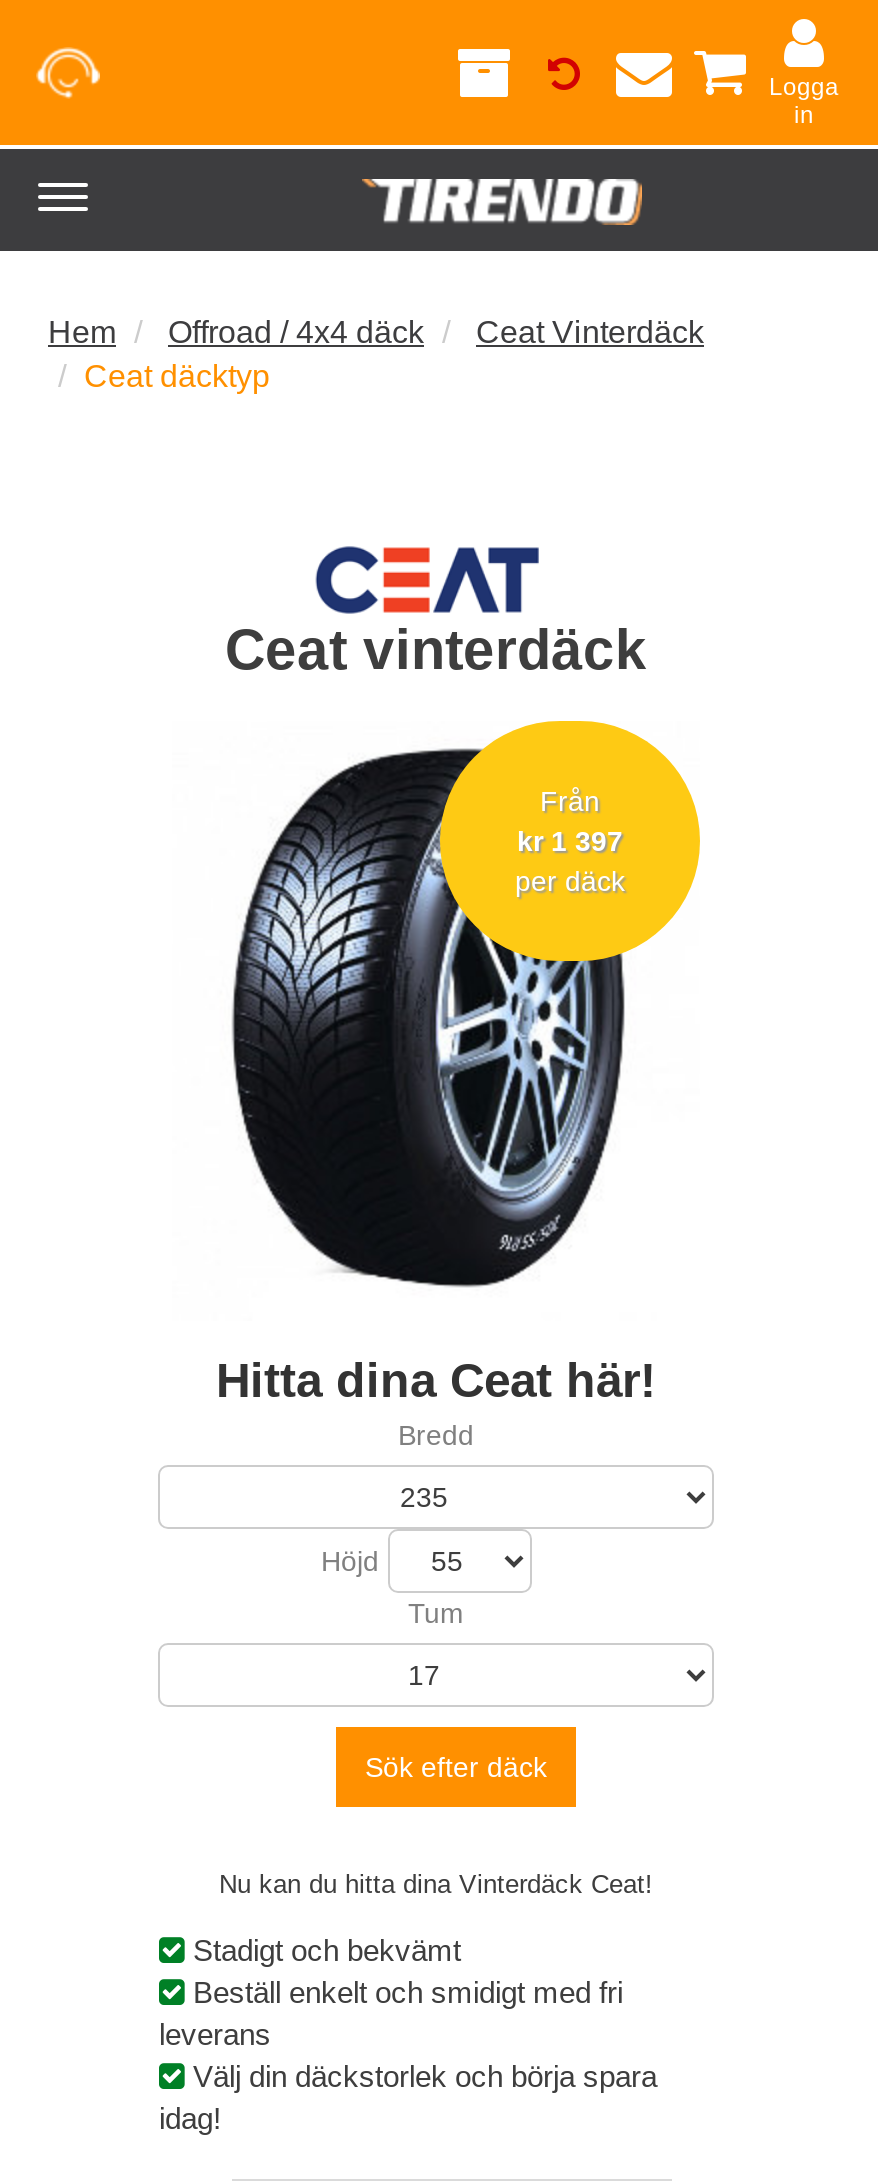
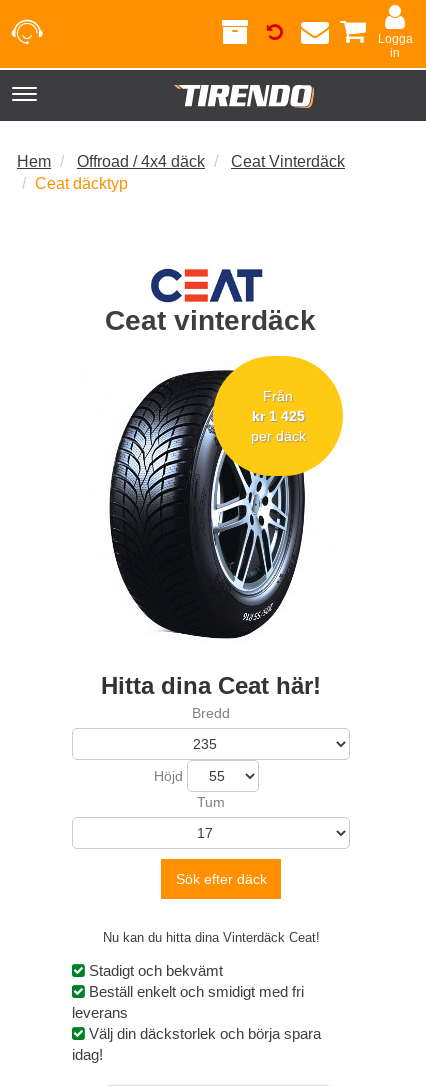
[517,825,623,857] kr 1 397 -> [251,408,304,424] kr 1 425

